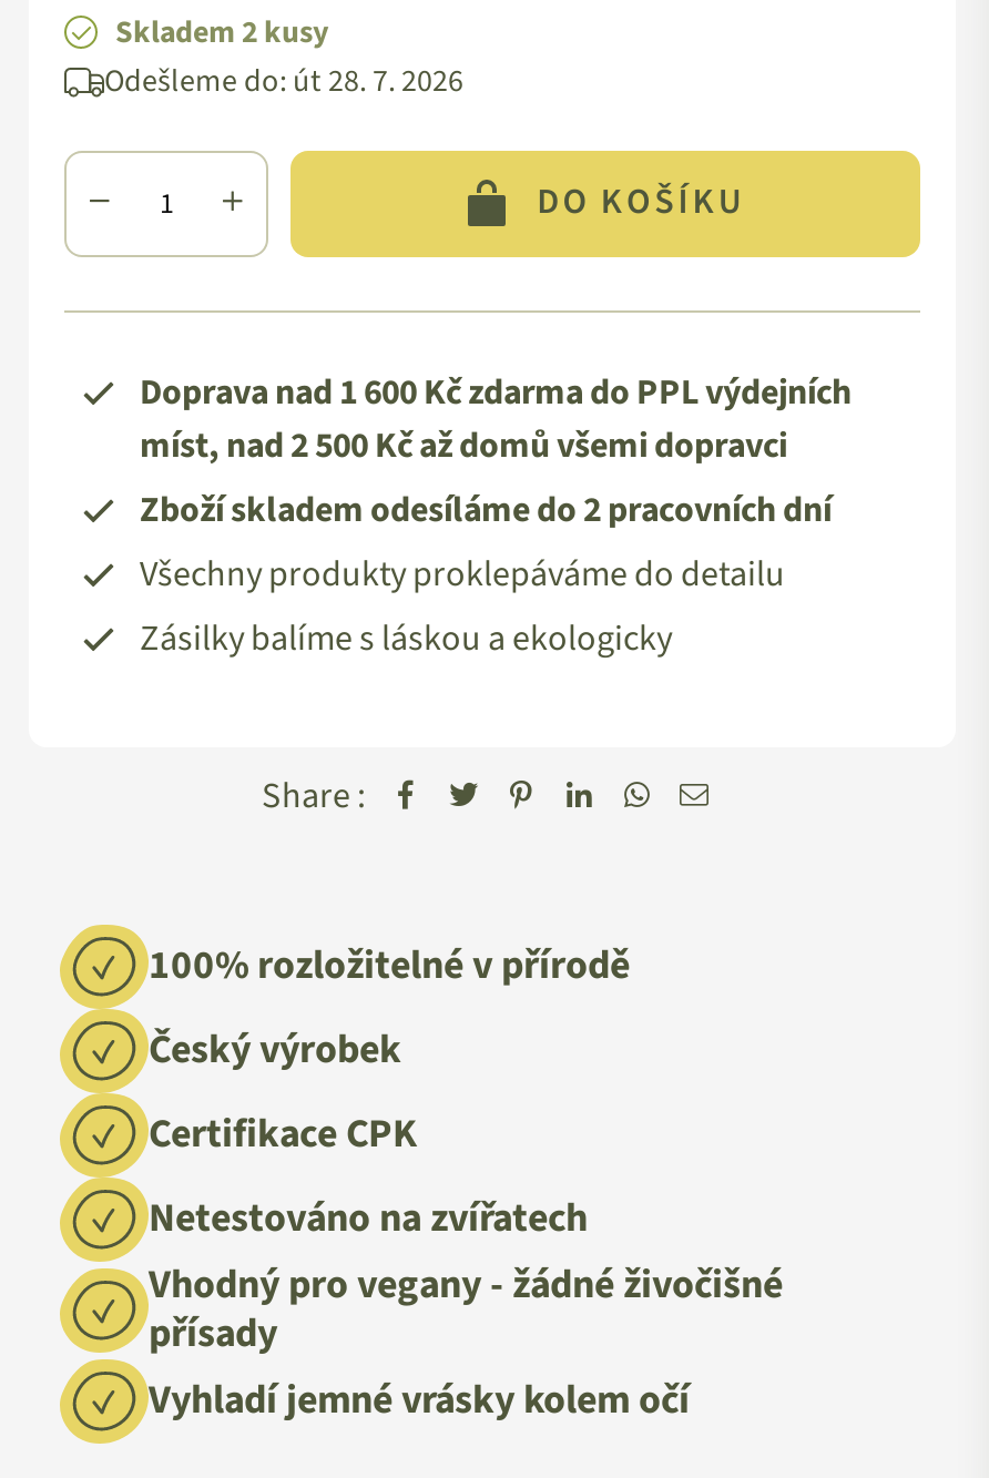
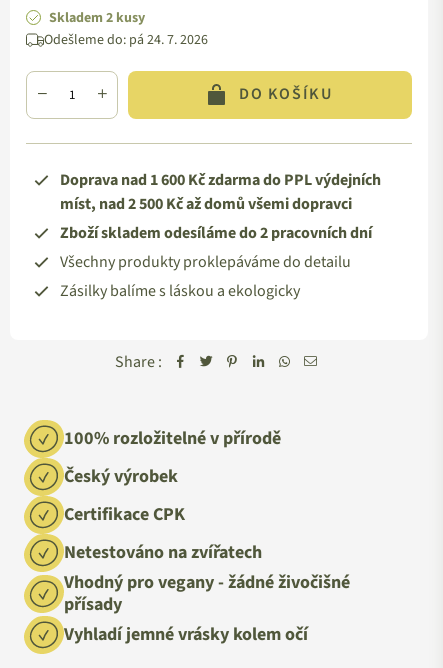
[104,59,463,104] Odešleme do: út 28. 7. 2026 -> [44,30,208,50] Odešleme do: pá 24. 7. 2026

